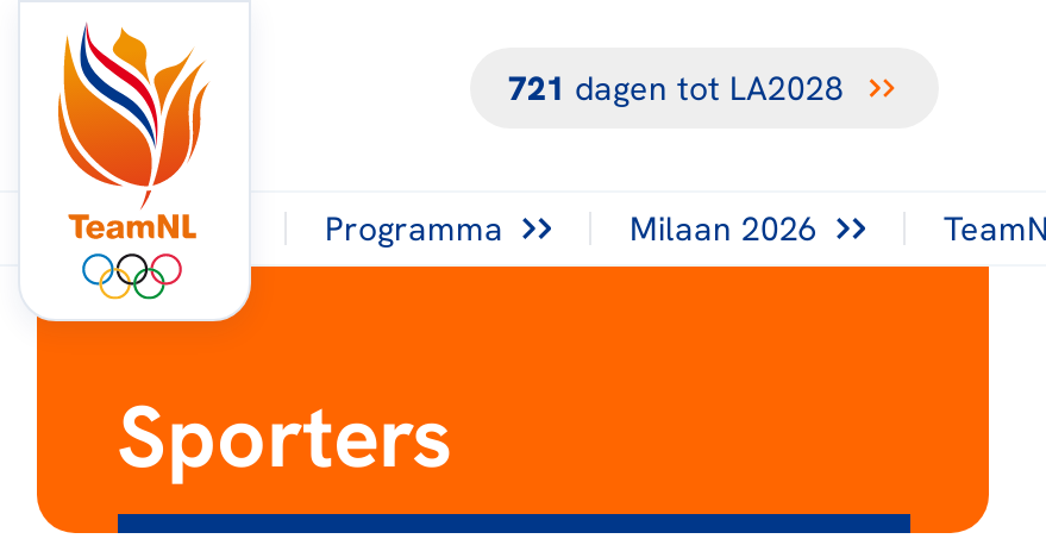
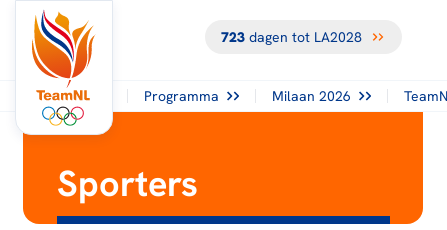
[508,67,844,109] 721 dagen tot LA2028 -> [221,28,362,46] 723 dagen tot LA2028

